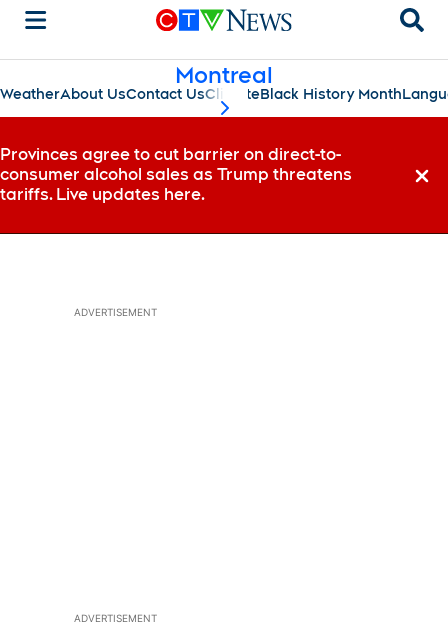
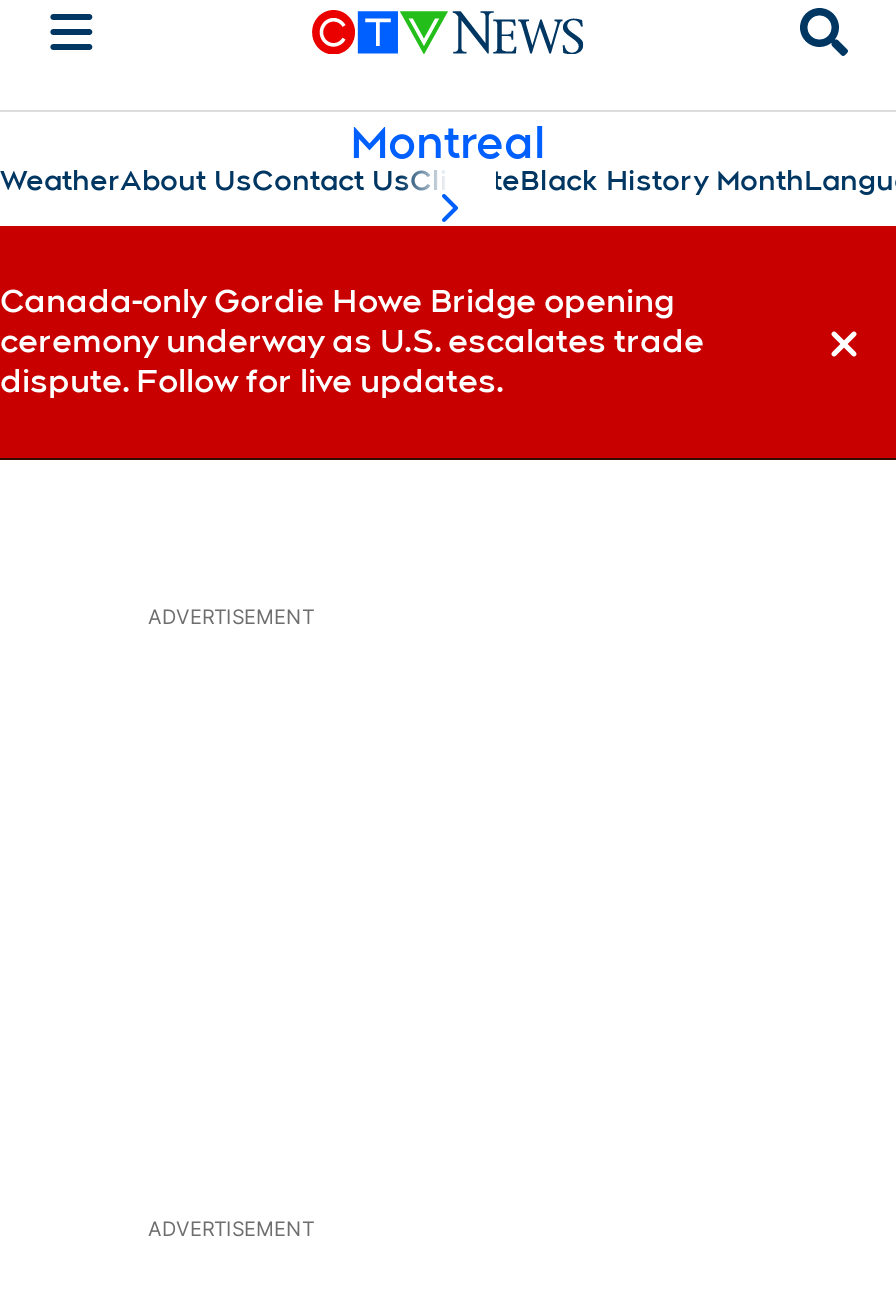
[0,145,352,204] Provinces agree to cut barrier on direct-to- | consumer alcohol sales as Trump threatens | tariffs. Live updates here. -> [0,282,704,400] Canada-only Gordie Howe Bridge opening | ceremony underway as U.S. escalates trade | dispute. Follow for live updates.

